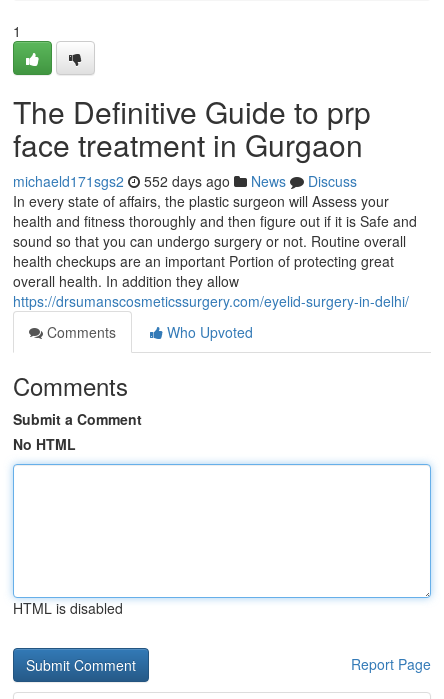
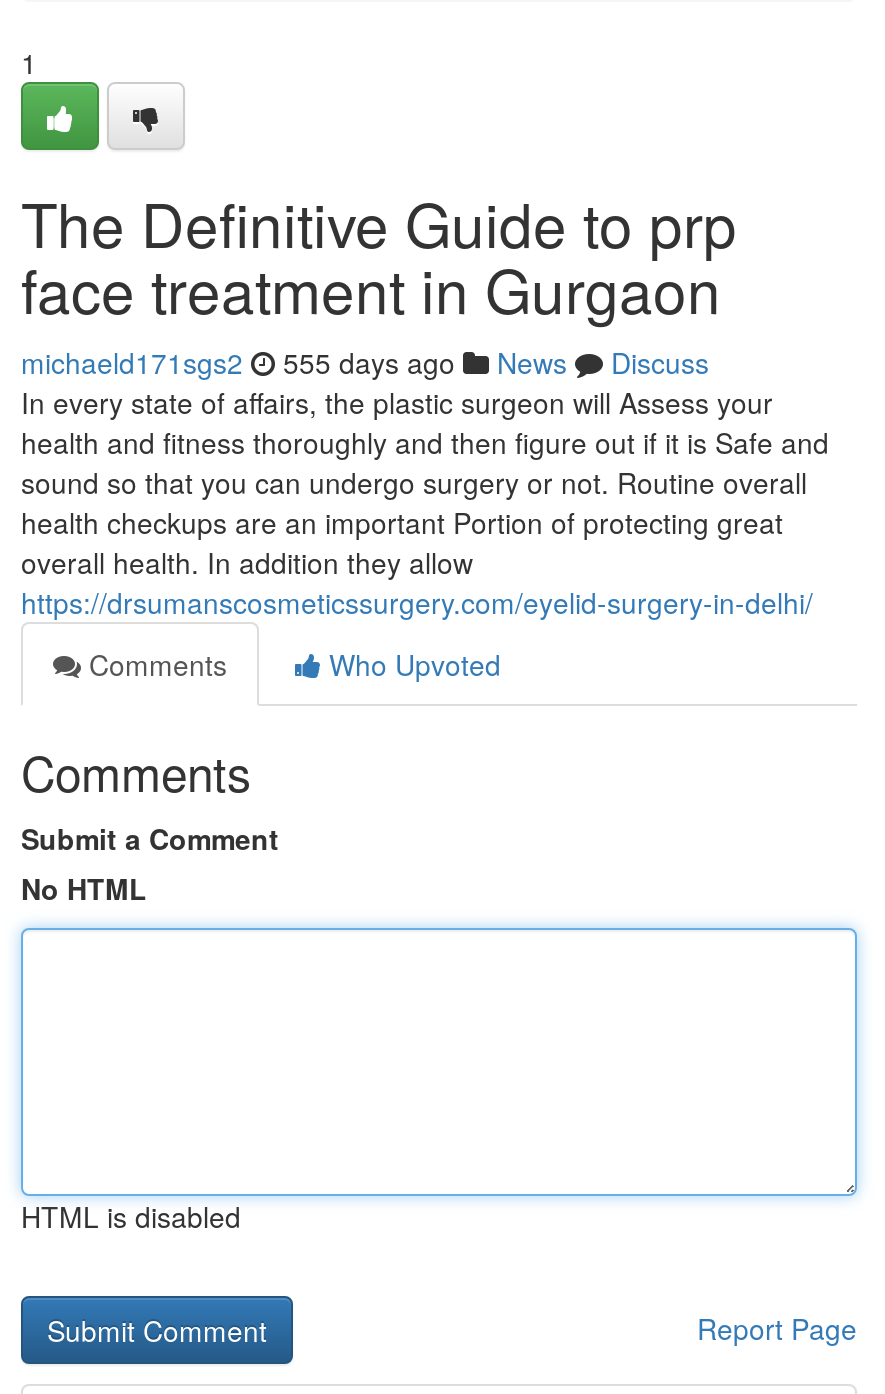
[13,171,357,191] michaeld171sgs2 552 days ago News Discuss -> [21,342,709,382] michaeld171sgs2 555 days ago News Discuss

